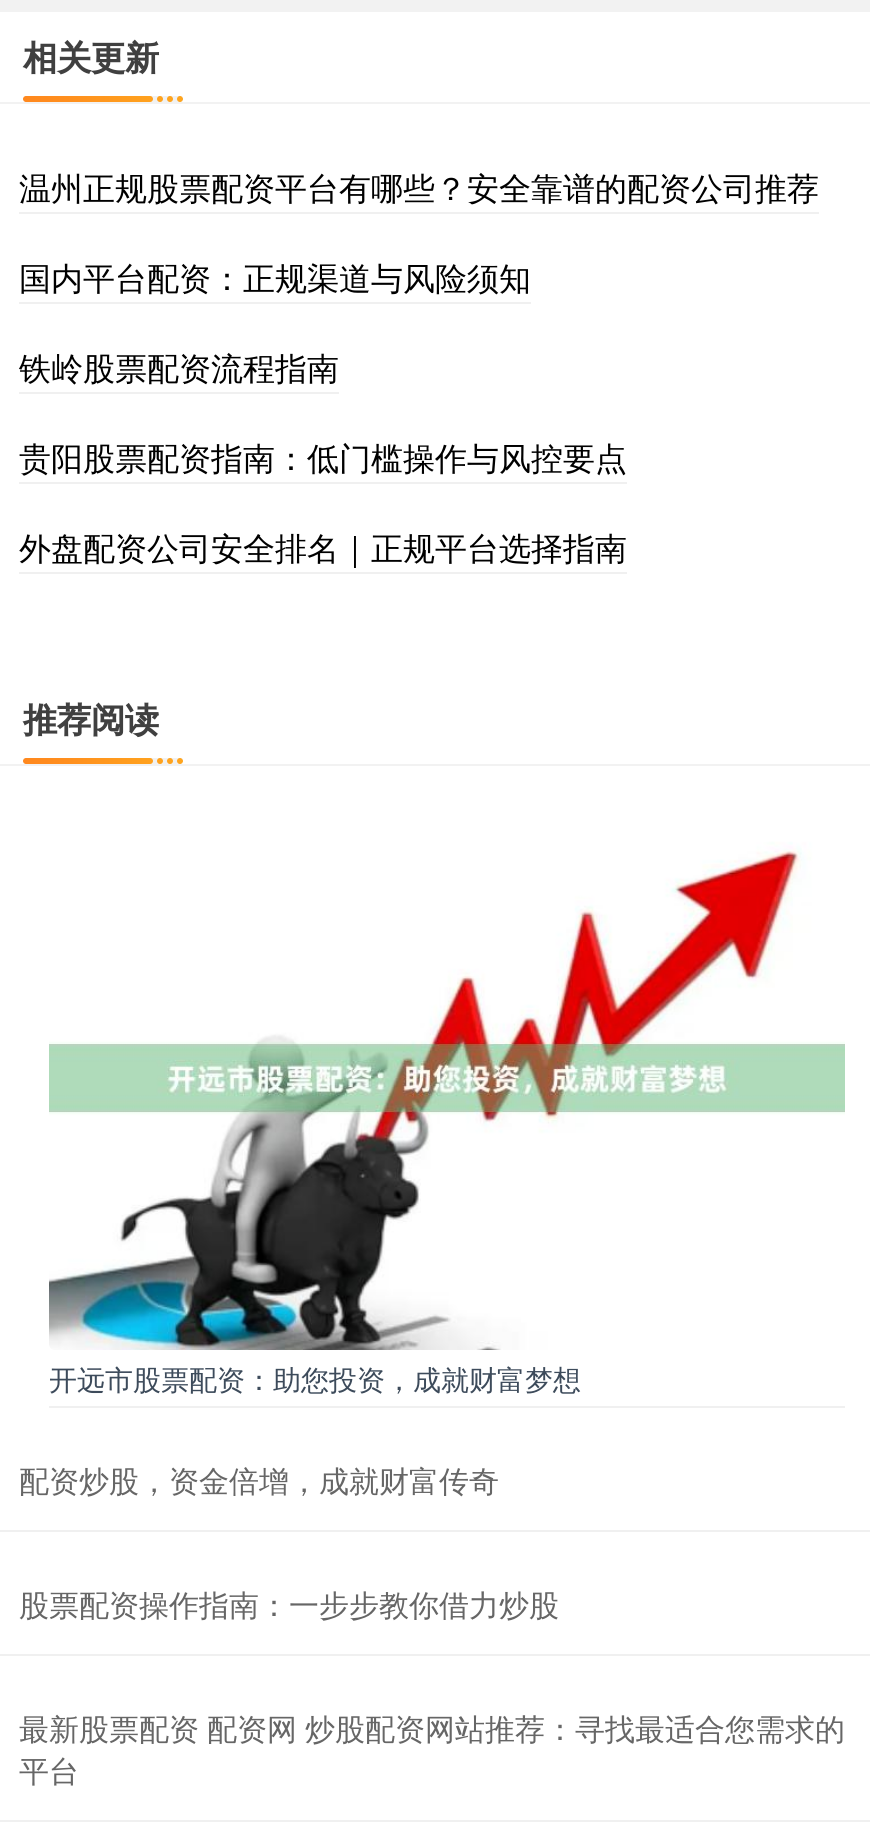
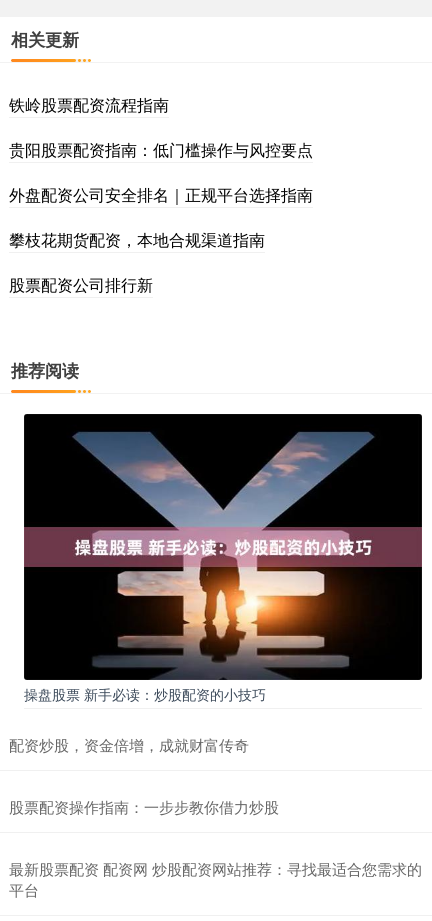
[19,164,819,300] 温州正规股票配资平台有哪些？安全靠谱的配资公司推荐 | 国内平台配资：正规渠道与风险须知 -> none
moved [19,344,627,570] -> [9,93,313,206]: 铁岭股票配资流程指南 | 贵阳股票配资指南：低门槛操作与风控要点 | 外盘配资公司安全排名｜正规平台选择指南
none -> [9,228,265,296] 攀枝花期货配资，本地合规渠道指南 | 股票配资公司排行新
[47,819,845,1398] [image] | 开远市股票配资：助您投资，成就财富梦想 -> [23,413,423,704] [image] | 操盘股票 新手必读：炒股配资的小技巧

